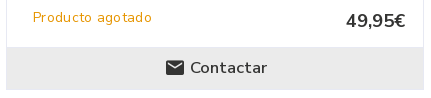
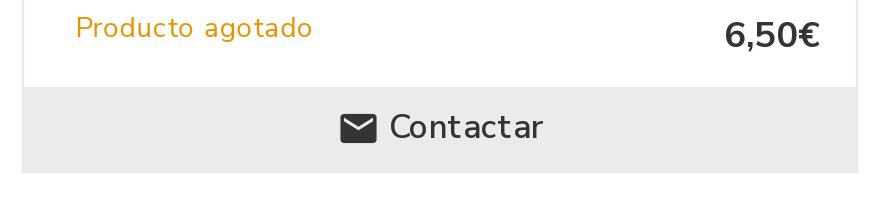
[346,9,405,33] 49,95€ -> [724,12,820,60] 6,50€

